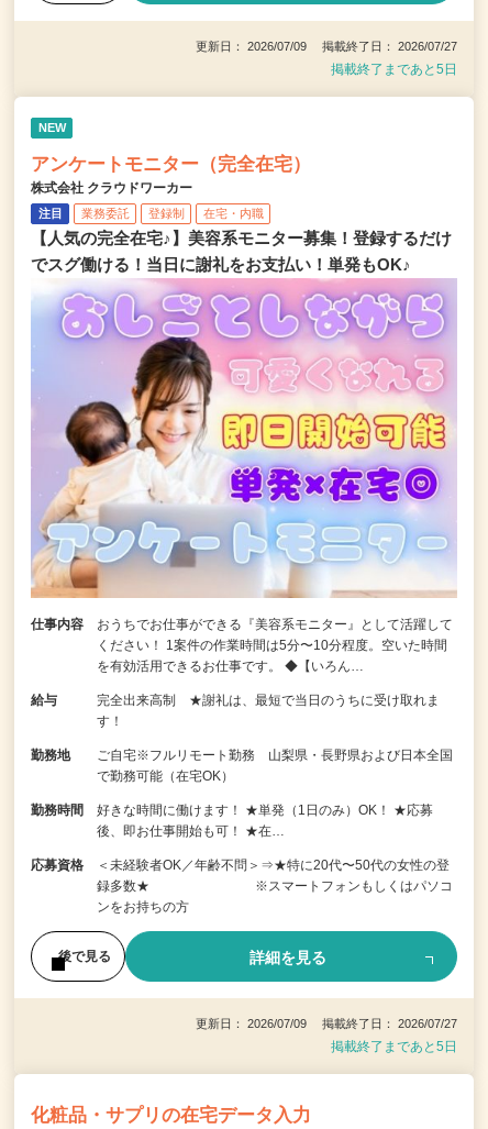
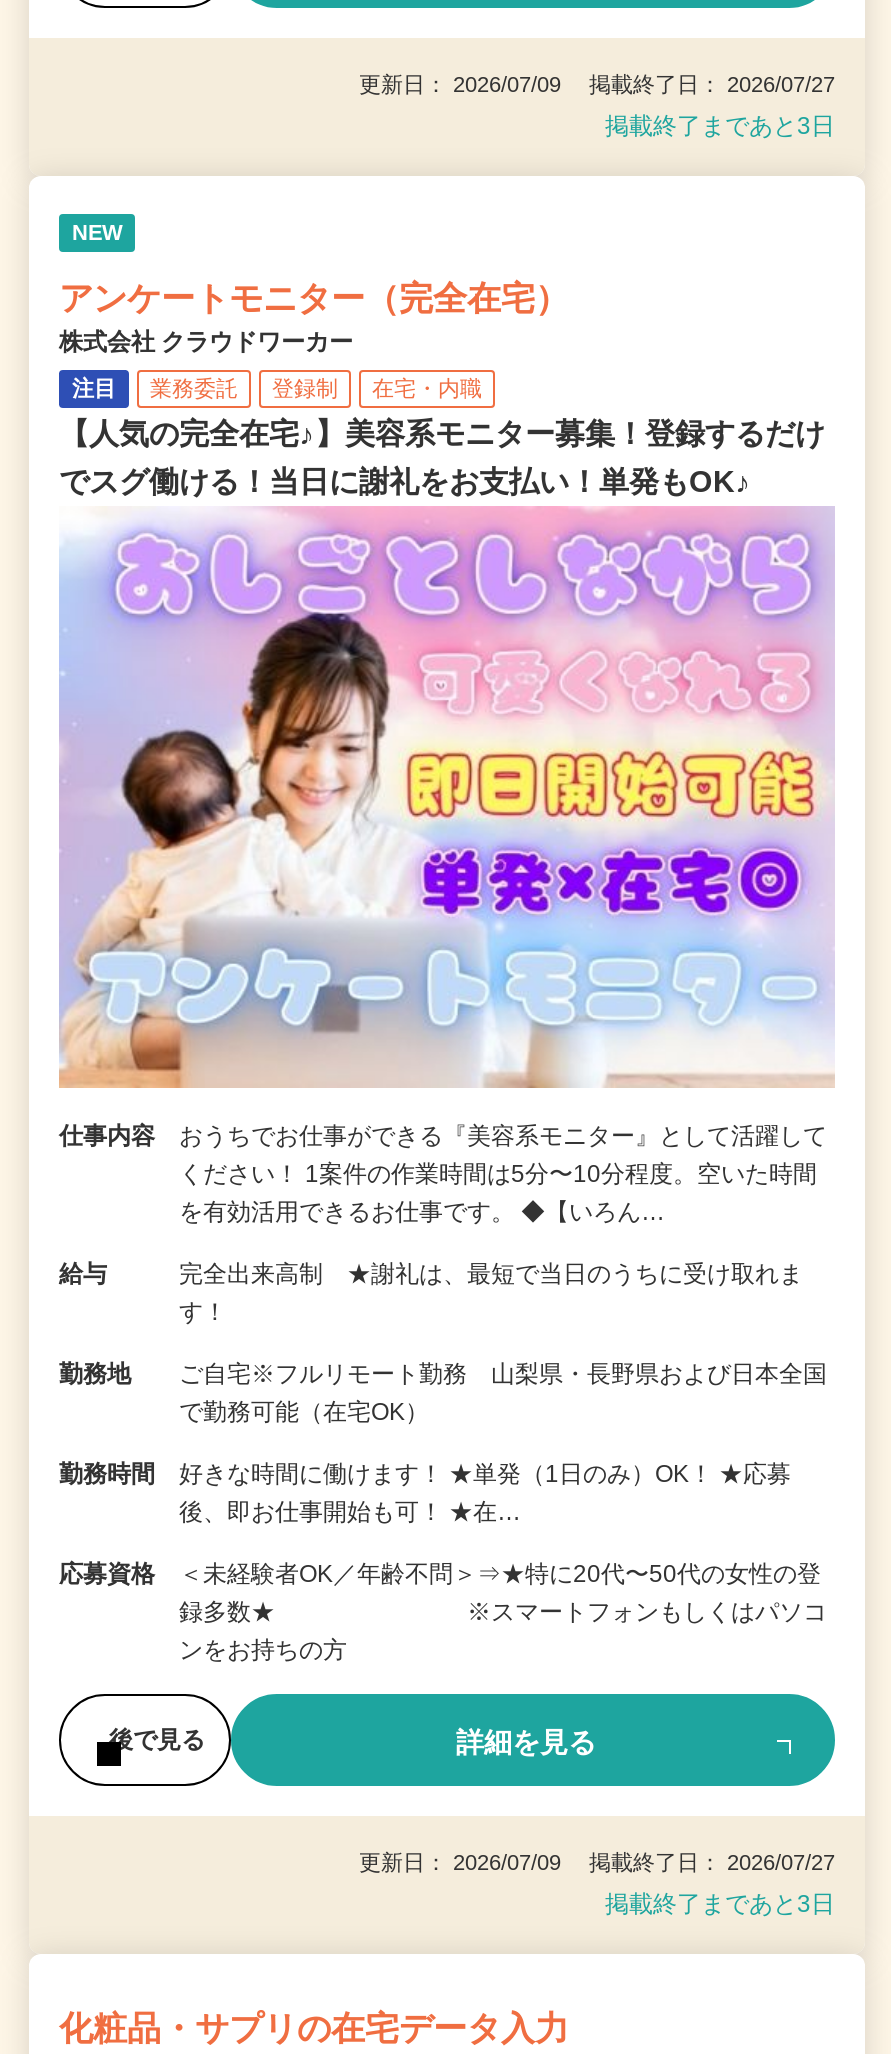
[331,62,457,77] 掲載終了まであと5日 -> [605,112,835,140] 掲載終了まであと3日
[331,1039,457,1055] 掲載終了まであと5日 -> [605,1891,835,1919] 掲載終了まであと3日

